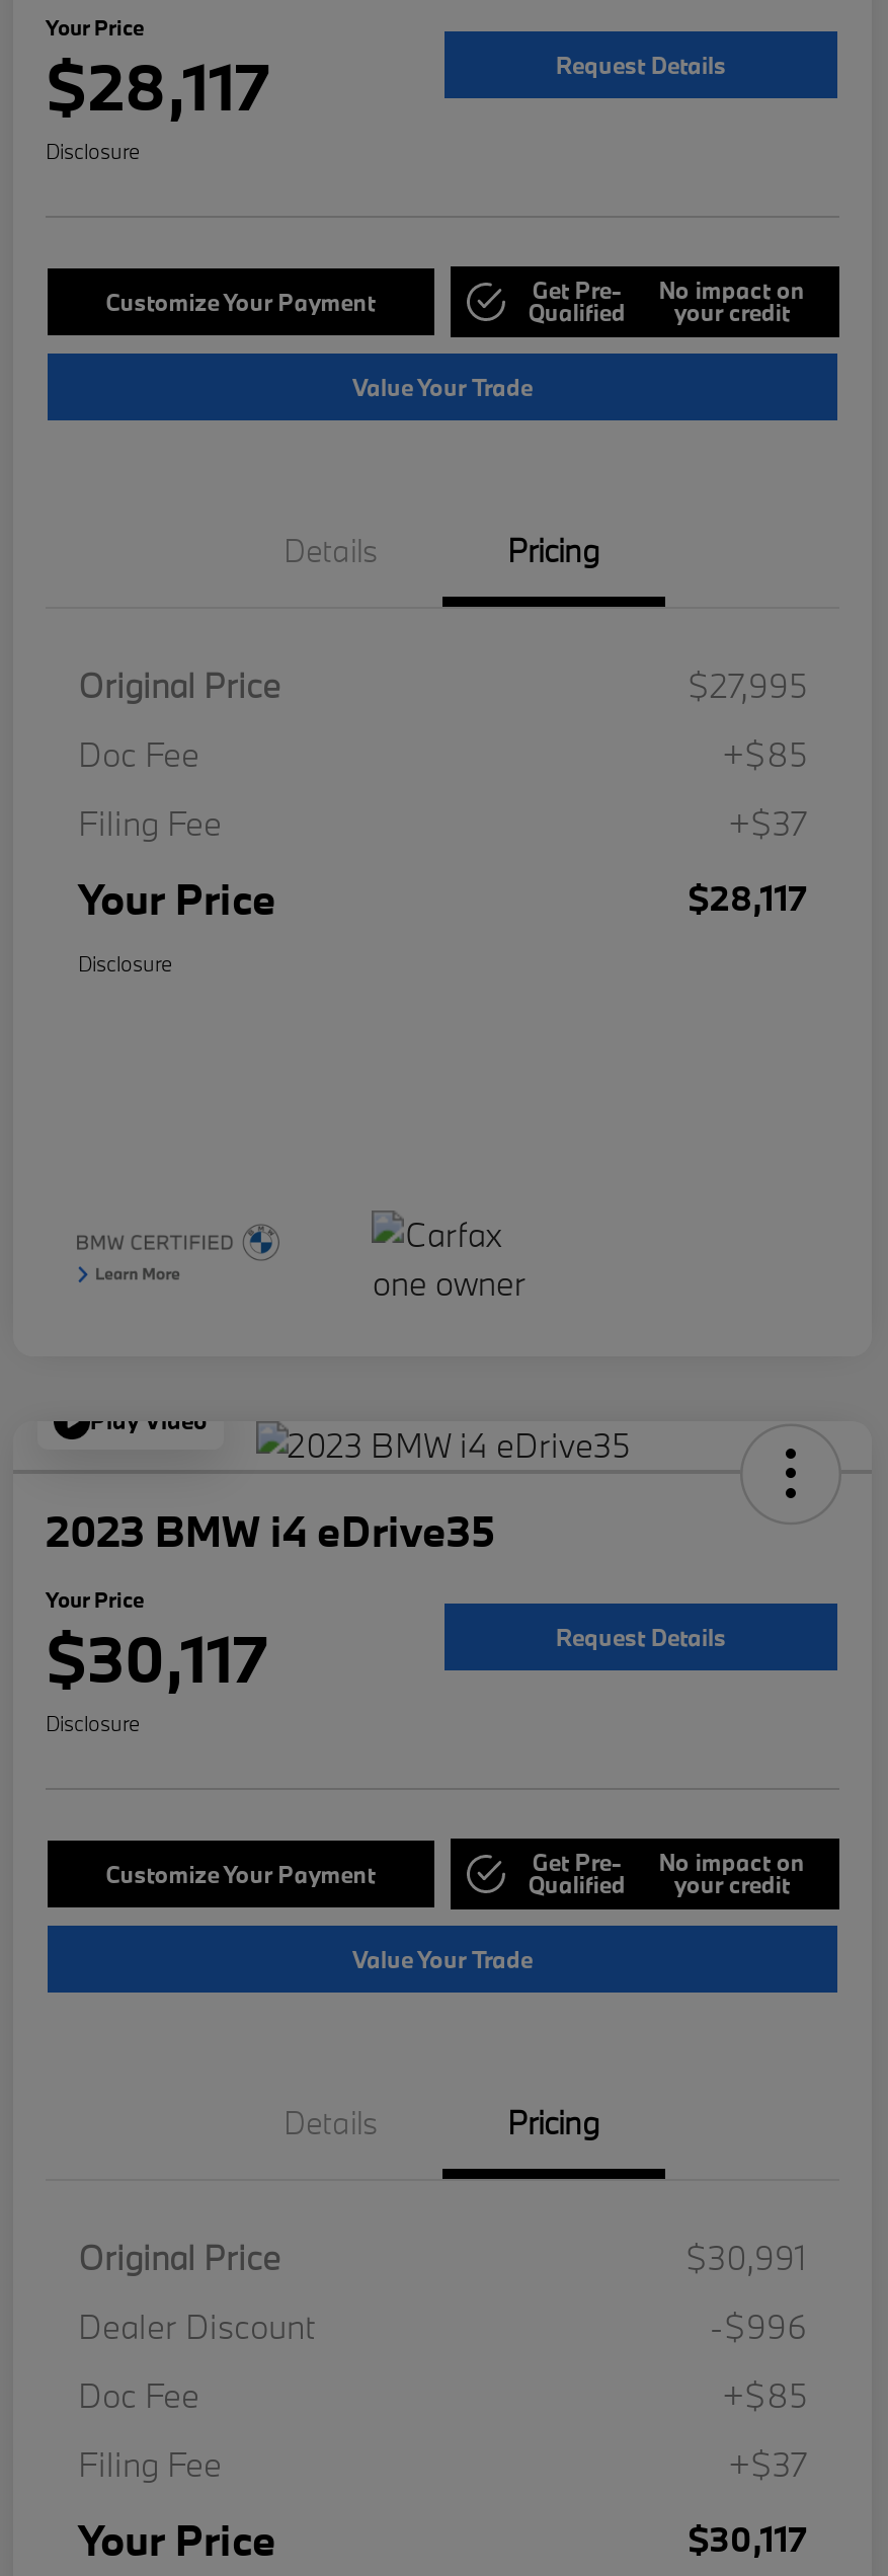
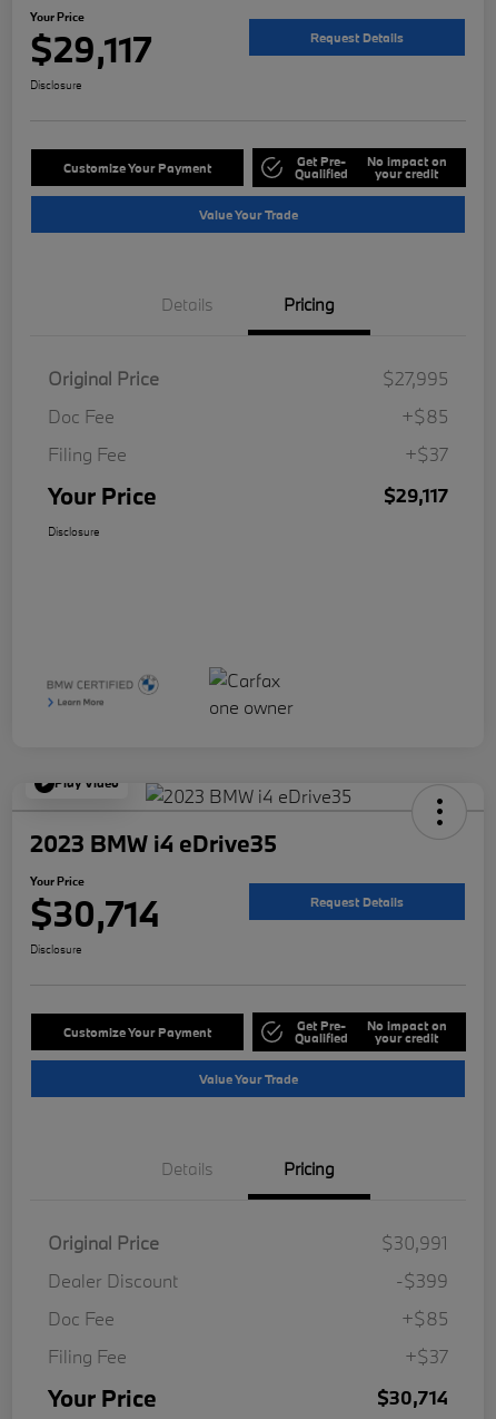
[46,45,268,126] $28,117 -> [30,27,151,71] $29,117
[688,876,807,918] $28,117 -> [384,483,448,507] $29,117
[46,1617,266,1698] $30,117 -> [30,891,160,935] $30,714
[710,2304,807,2347] -$996 -> [396,1268,448,1292] -$399
[688,2517,807,2559] $30,117 -> [377,1385,448,1409] $30,714

